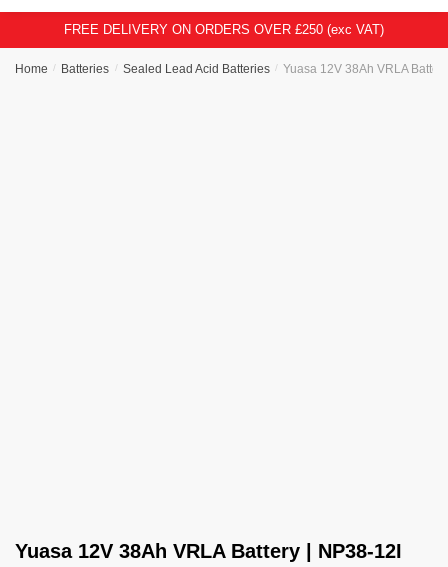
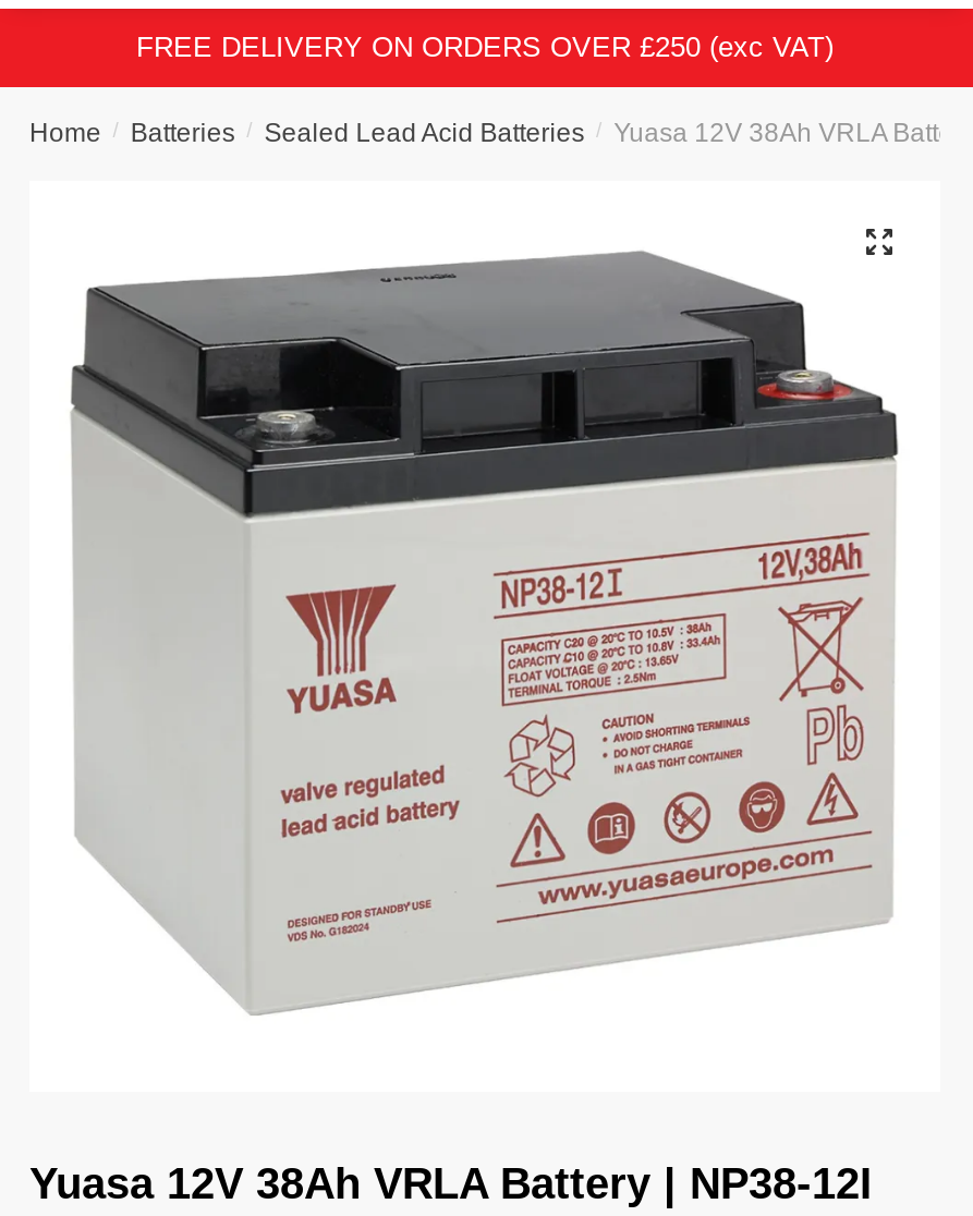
none -> [69,227,899,1016] [image]

